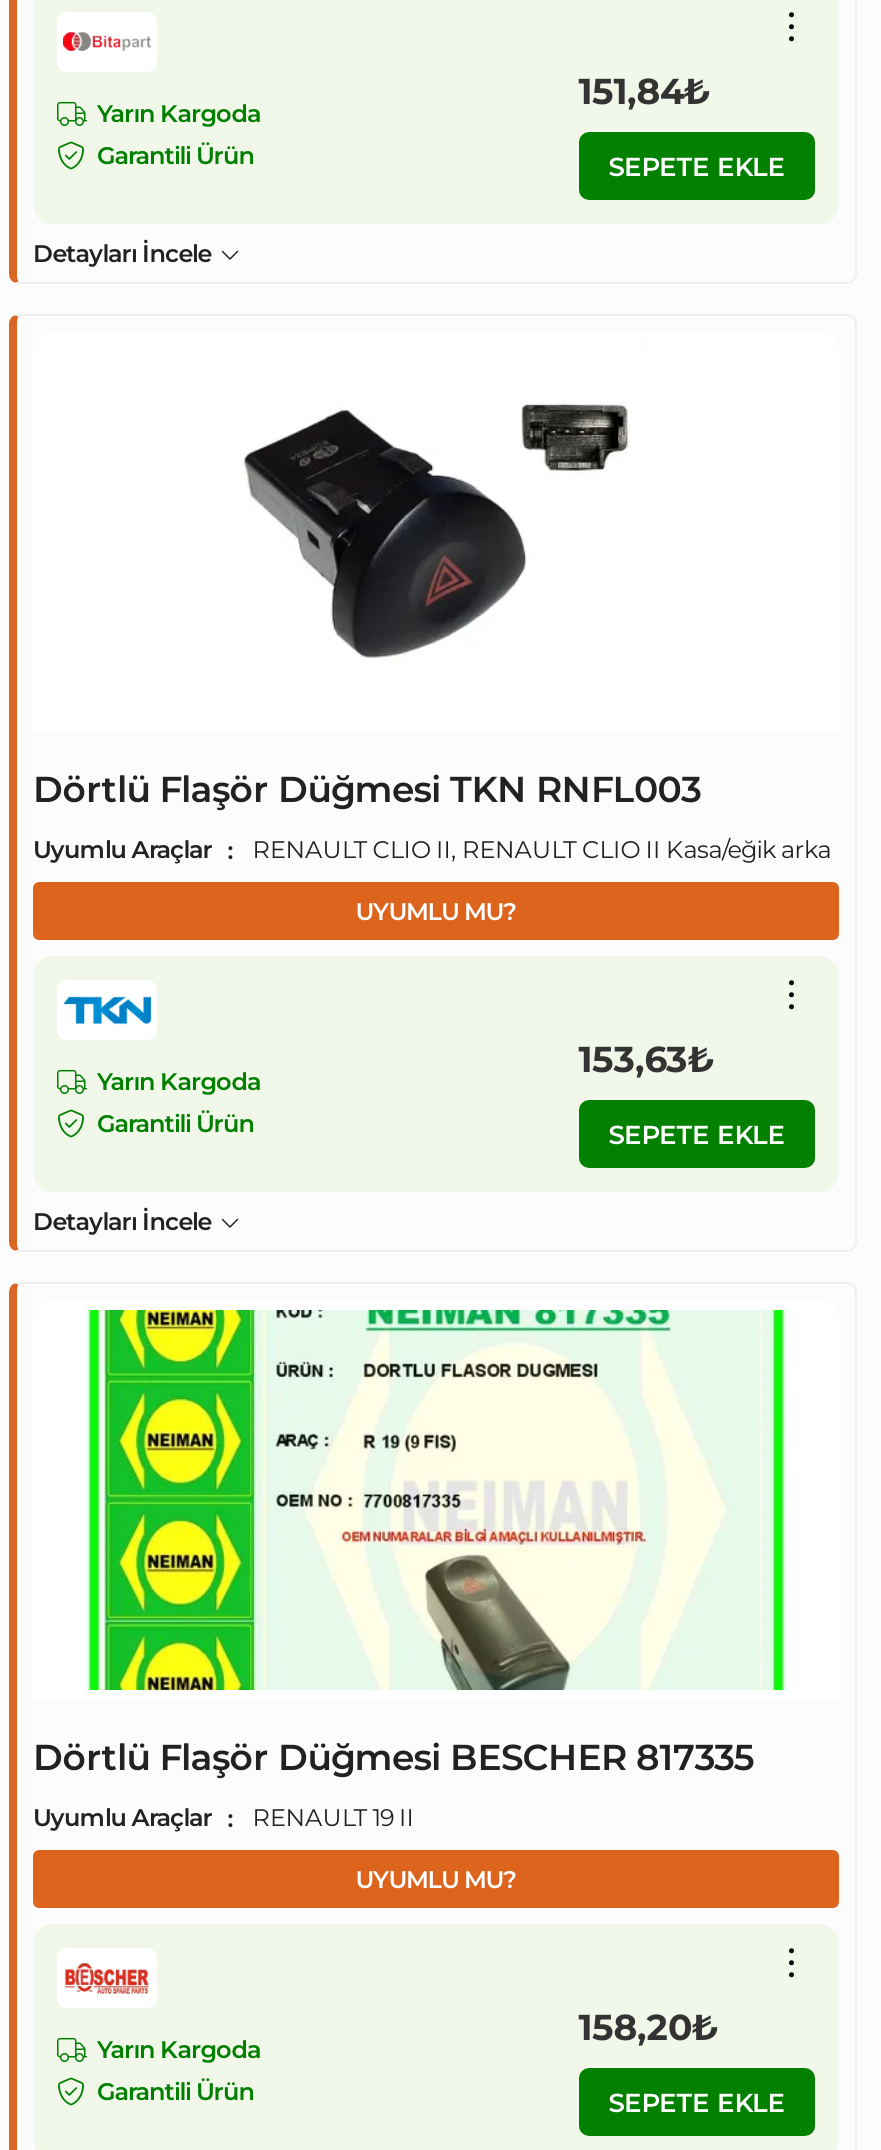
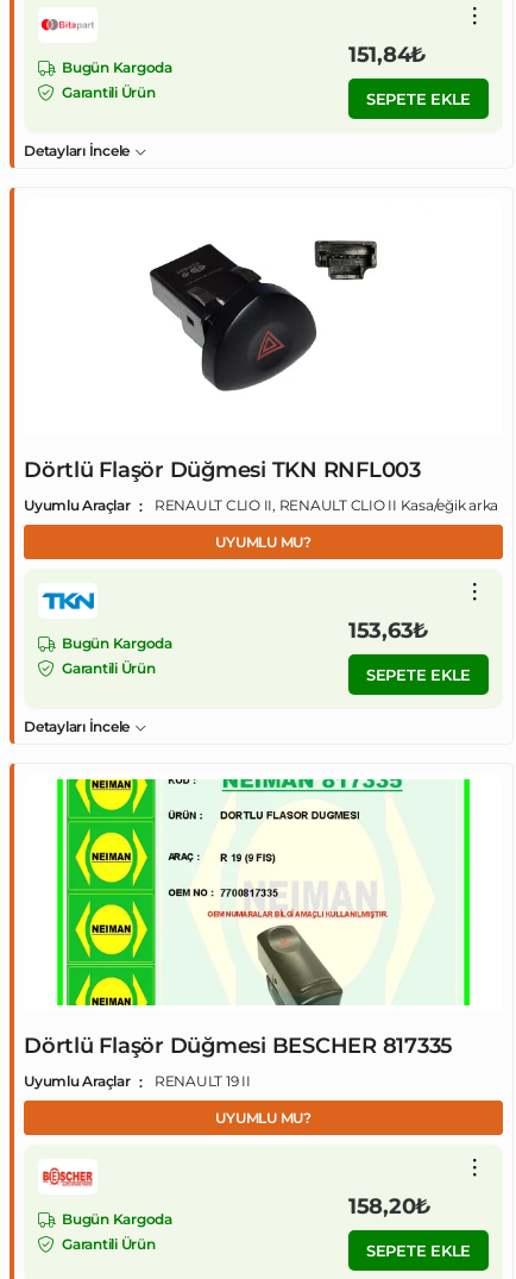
[97,99,261,129] Yarın Kargoda -> [62,59,172,77] Bugün Kargoda
[97,1067,261,1097] Yarın Kargoda -> [62,635,172,652] Bugün Kargoda
[97,2035,261,2065] Yarın Kargoda -> [62,1210,172,1228] Bugün Kargoda

